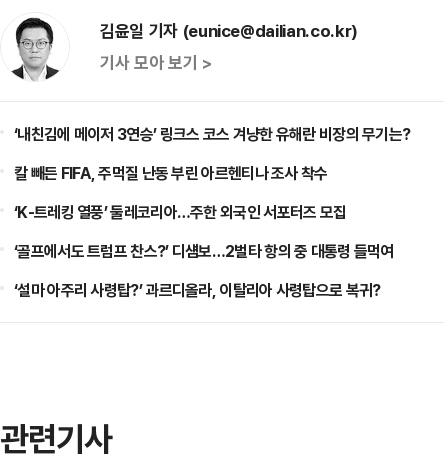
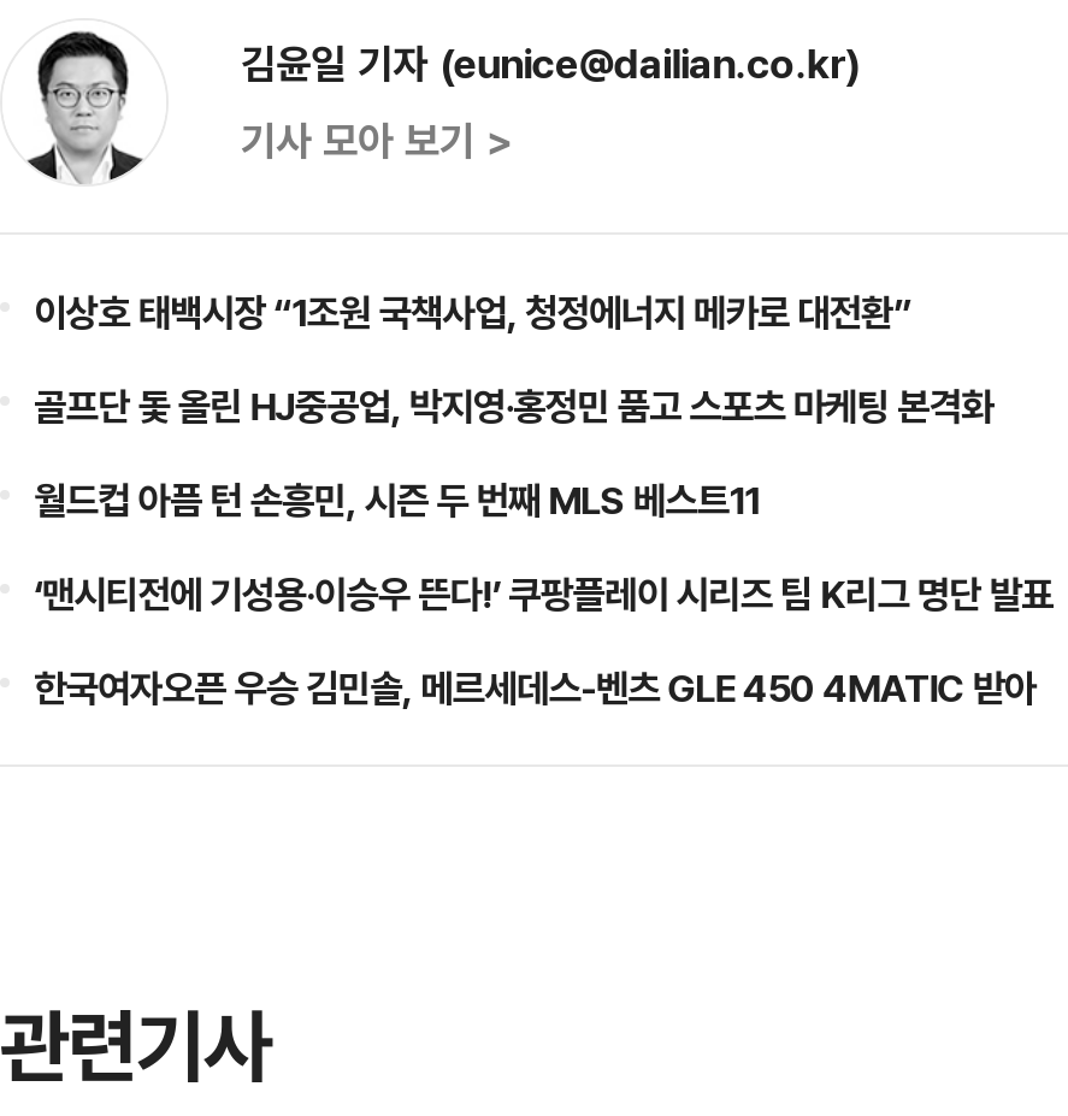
[14,123,410,145] ‘내친김에 메이저 3연승’ 링크스 코스 겨냥한 유해란 비장의 무기는? -> [34,285,911,338] 이상호 태백시장 “1조원 국책사업, 청정에너지 메카로 대전환”
[14,162,328,184] 칼 빼든 FIFA, 주먹질 난동 부린 아르헨티나 조사 착수 -> [34,379,993,432] 골프단 돛 올린 HJ중공업, 박지영·홍정민 품고 스포츠 마케팅 본격화
[14,201,346,223] ‘K-트레킹 열풍’ 둘레코리아…주한 외국인 서포터즈 모집 -> [34,473,759,526] 월드컵 아픔 턴 손흥민, 시즌 두 번째 MLS 베스트11
[14,240,394,262] ‘골프에서도 트럼프 찬스?’ 디섐보…2벌타 항의 중 대통령 들먹여 -> [34,567,1053,620] ‘맨시티전에 기성용·이승우 뜬다!’ 쿠팡플레이 시리즈 팀 K리그 명단 발표
[14,279,380,301] ‘설마 아주리 사령탑?’ 과르디올라, 이탈리아 사령탑으로 복귀? -> [34,661,1036,714] 한국여자오픈 우승 김민솔, 메르세데스-벤츠 GLE 450 4MATIC 받아

